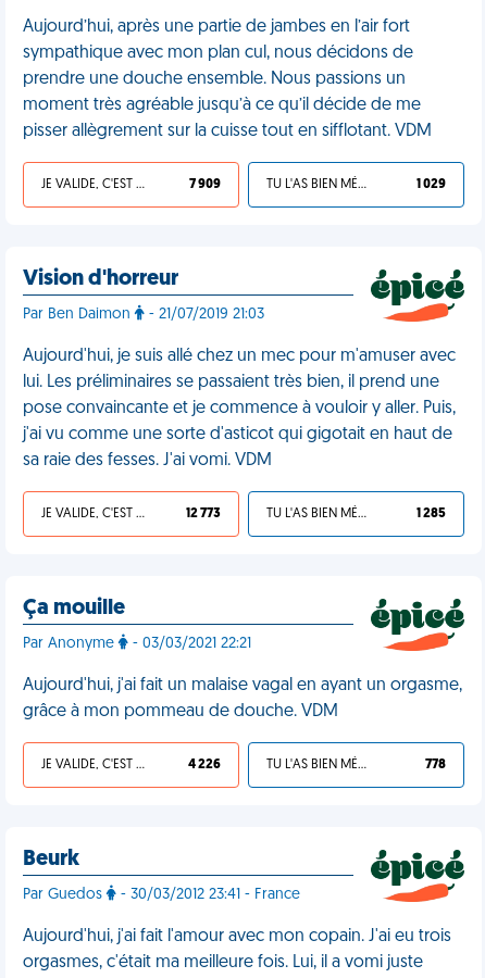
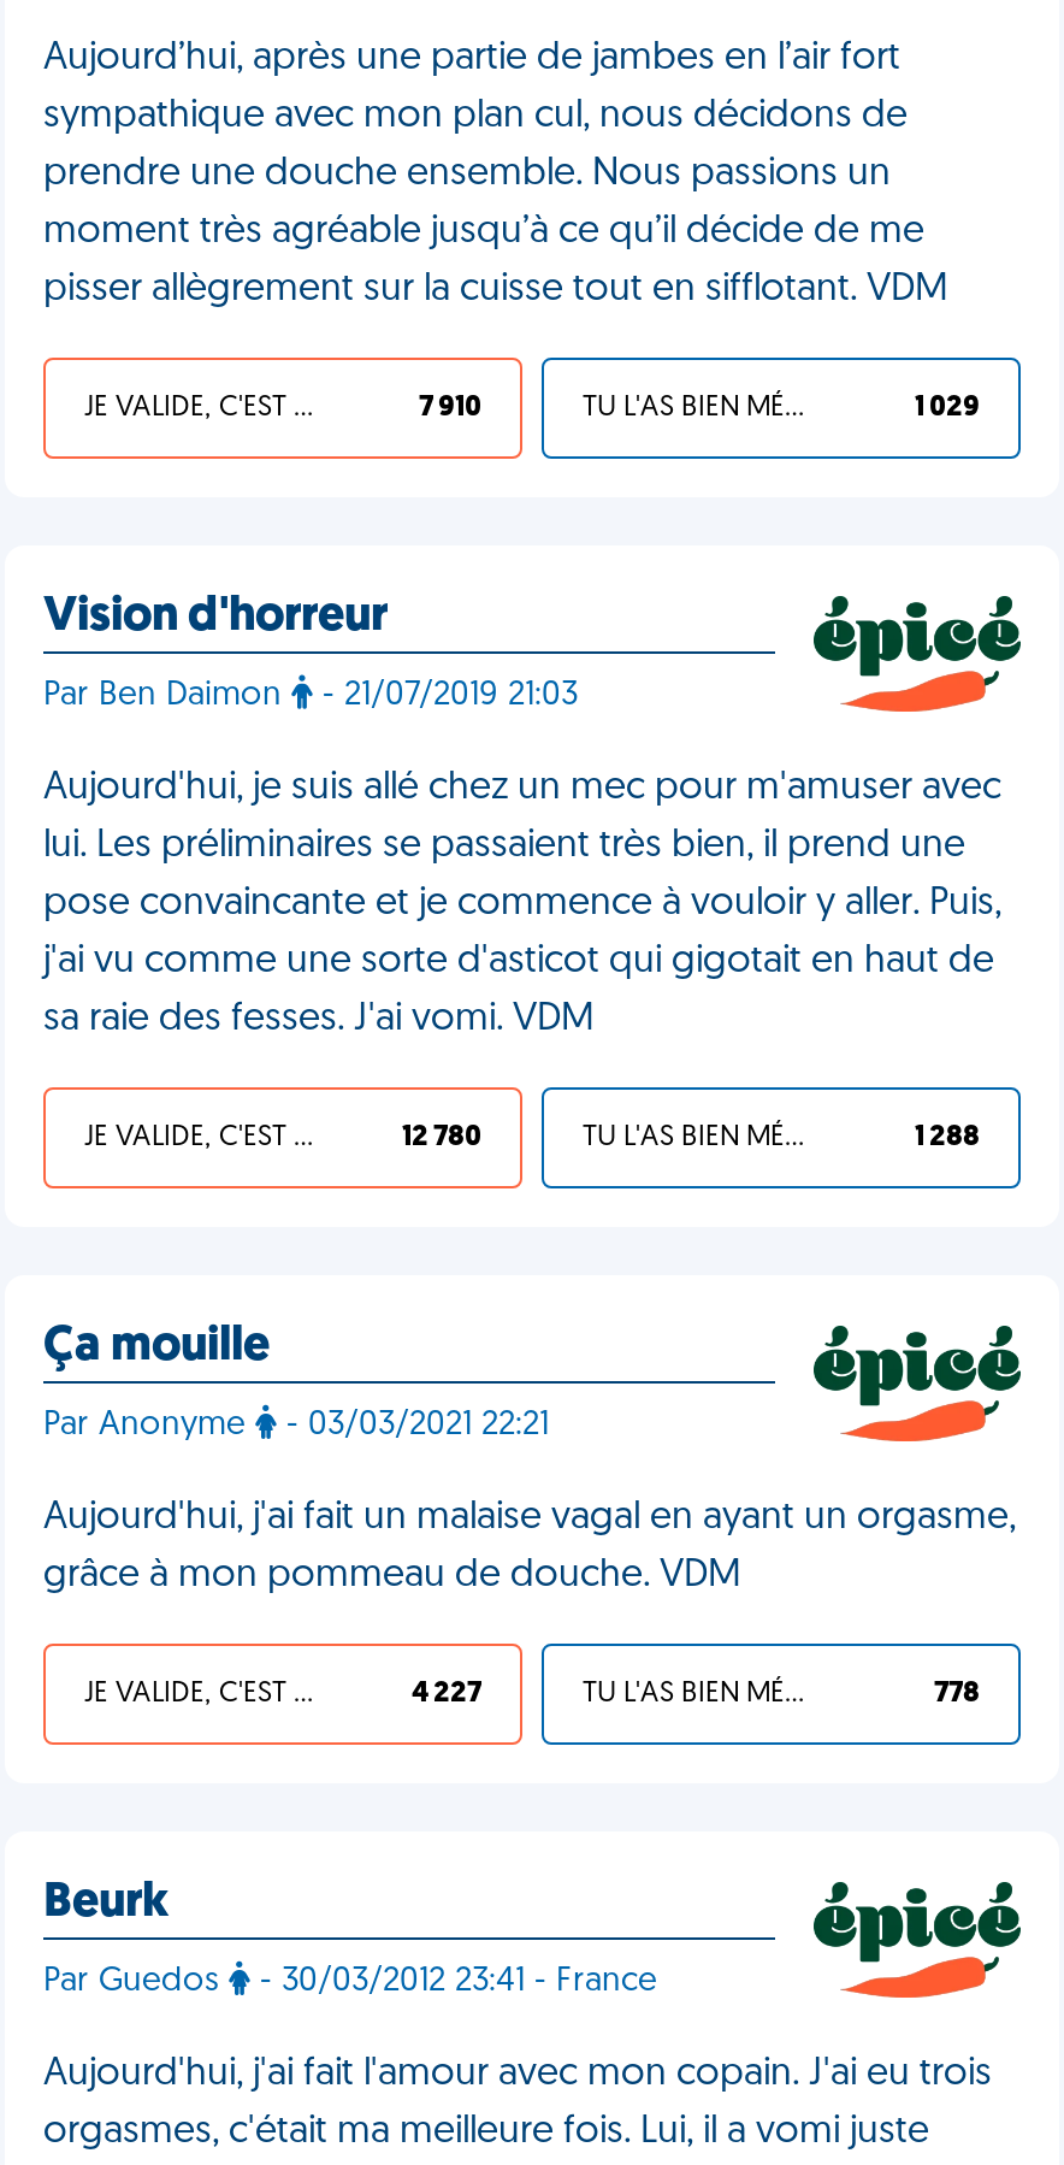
[189,178,221,191] 7 909 -> [419,394,481,423] 7 910
[186,507,221,521] 12 773 -> [402,1123,481,1152] 12 780
[416,507,446,521] 1 285 -> [915,1123,980,1152] 1 288
[188,758,221,772] 4 226 -> [412,1680,481,1709] 4 227

